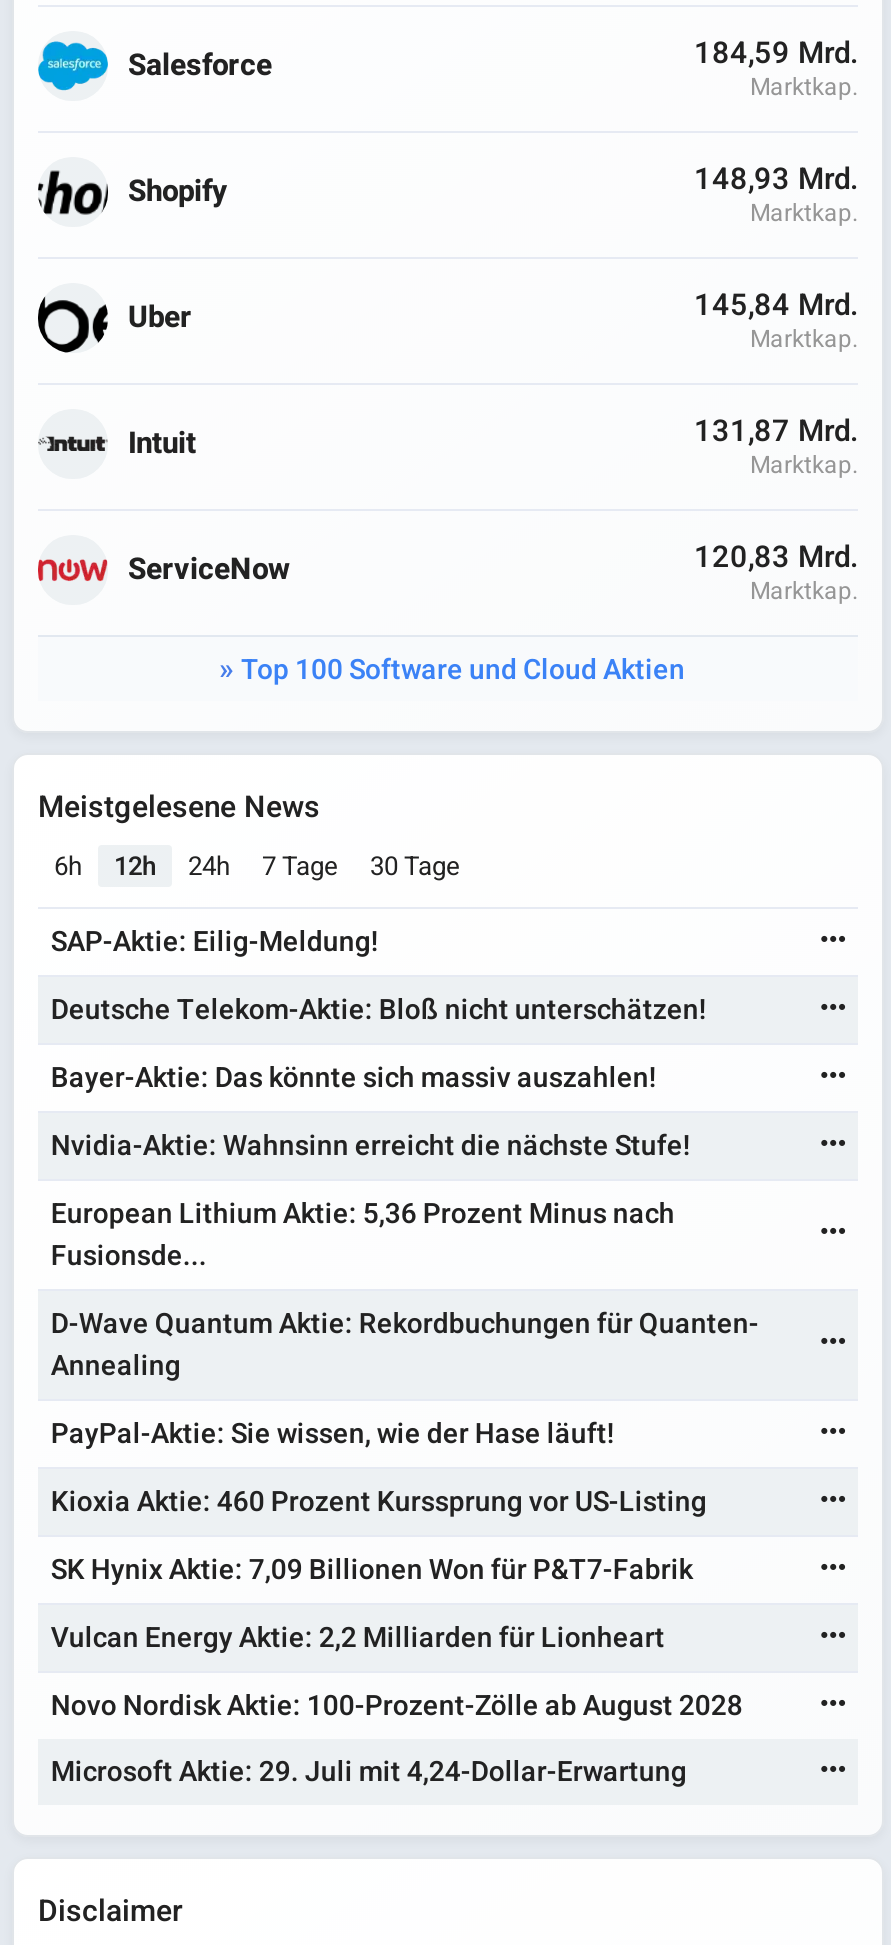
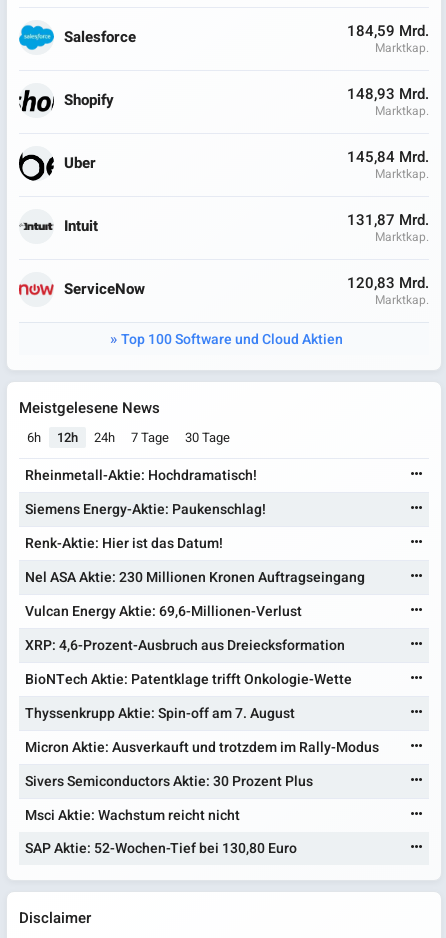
[51,920,379,962] SAP-Aktie: Eilig-Meldung! -> [25,465,257,486] Rheinmetall-Aktie: Hochdramatisch!
[51,988,707,1030] Deutsche Telekom-Aktie: Bloß nicht unterschätzen! -> [25,499,266,520] Siemens Energy-Aktie: Paukenschlag!
[51,1056,657,1098] Bayer-Aktie: Das könnte sich massiv auszahlen! -> [25,533,223,554] Renk-Aktie: Hier ist das Datum!
[51,1124,691,1166] Nvidia-Aktie: Wahnsinn erreicht die nächste Stufe! -> [25,567,365,588] Nel ASA Aktie: 230 Millionen Kronen Auftragseingang
[51,1192,675,1276] European Lithium Aktie: 5,36 Prozent Minus nach | Fusionsde... -> [25,601,302,622] Vulcan Energy Aktie: 69,6-Millionen-Verlust
[51,1302,759,1386] D-Wave Quantum Aktie: Rekordbuchungen für Quanten- | Annealing -> [25,635,345,656] XRP: 4,6-Prozent-Ausbruch aus Dreiecksformation
[51,1412,615,1454] PayPal-Aktie: Sie wissen, wie der Hase läuft! -> [25,669,352,690] BioNTech Aktie: Patentklage trifft Onkologie-Wette
[51,1480,707,1522] Kioxia Aktie: 460 Prozent Kurssprung vor US-Listing -> [25,703,295,724] Thyssenkrupp Aktie: Spin-off am 7. August
[51,1548,693,1590] SK Hynix Aktie: 7,09 Billionen Won für P&T7-Fabrik -> [25,737,379,758] Micron Aktie: Ausverkauft und trotzdem im Rally-Modus
[51,1616,665,1658] Vulcan Energy Aktie: 2,2 Milliarden für Lionheart -> [25,771,313,792] Sivers Semiconductors Aktie: 30 Prozent Plus
[51,1684,743,1726] Novo Nordisk Aktie: 100-Prozent-Zölle ab August 2028 -> [25,805,240,826] Msci Aktie: Wachstum reicht nicht
[51,1750,687,1792] Microsoft Aktie: 29. Juli mit 4,24-Dollar-Erwartung -> [25,838,297,859] SAP Aktie: 52-Wochen-Tief bei 130,80 Euro

